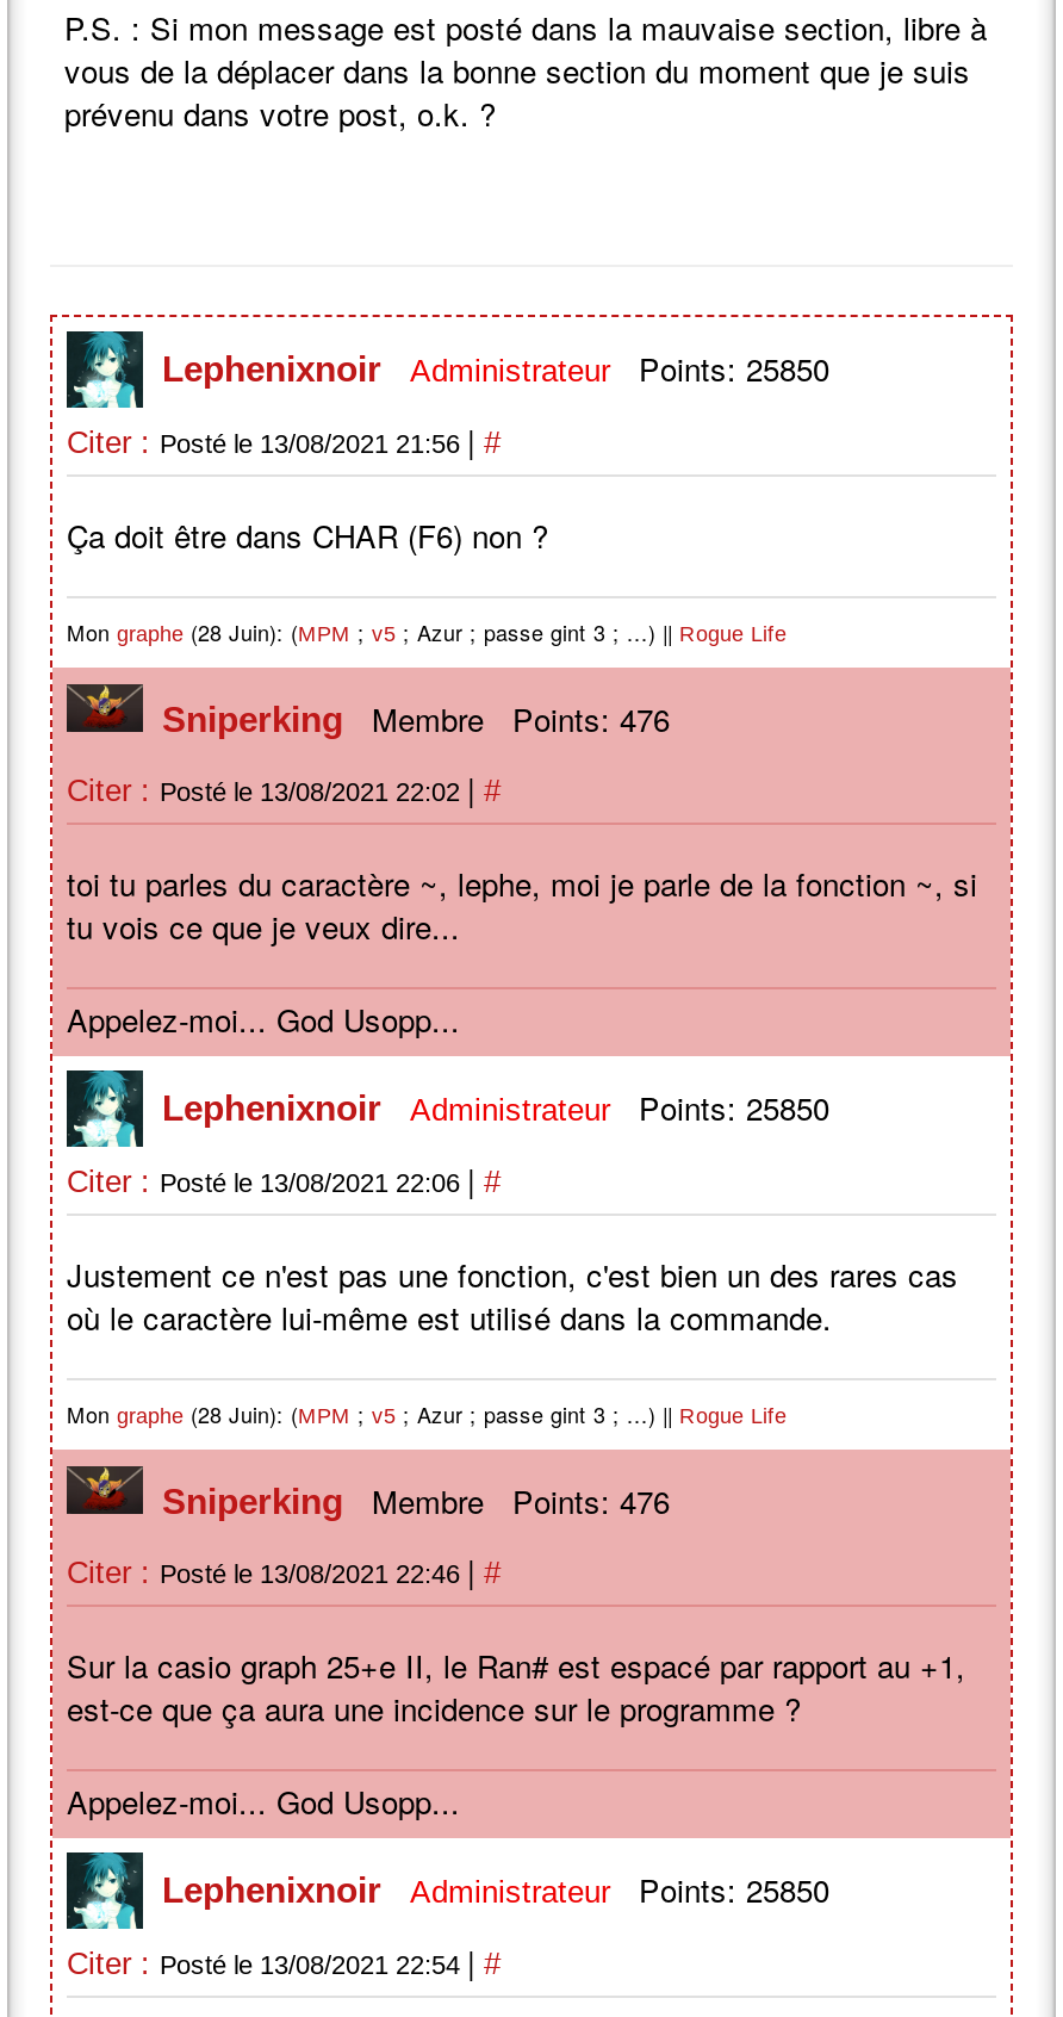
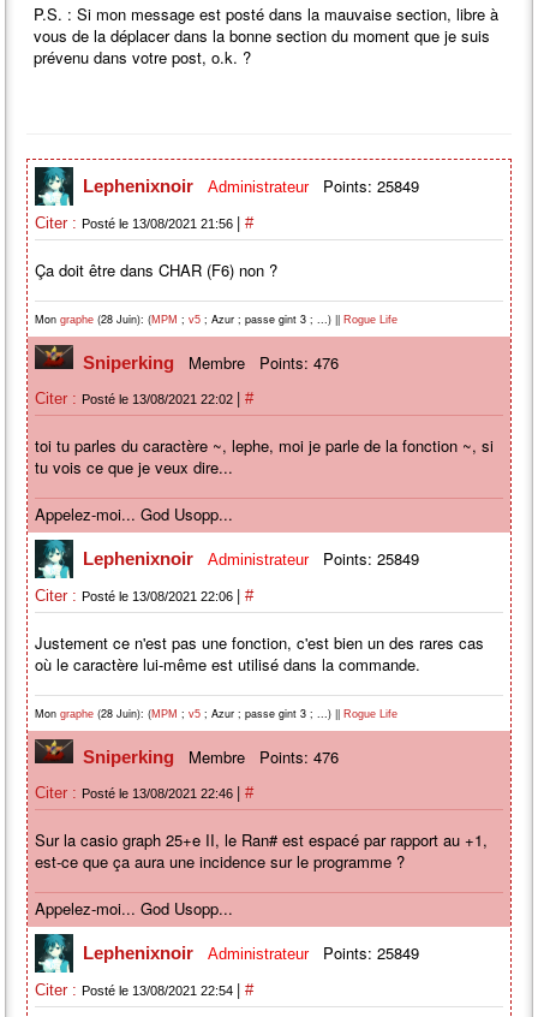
[162,346,829,391] Lephenixnoir Administrateur Points: 25850 -> [83,174,419,197] Lephenixnoir Administrateur Points: 25849
[162,1085,829,1130] Lephenixnoir Administrateur Points: 25850 -> [83,547,419,570] Lephenixnoir Administrateur Points: 25849
[162,1867,829,1912] Lephenixnoir Administrateur Points: 25850 -> [83,941,419,964] Lephenixnoir Administrateur Points: 25849

